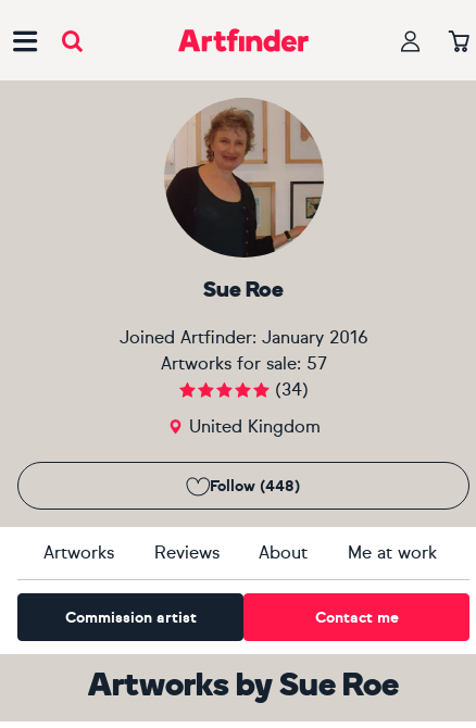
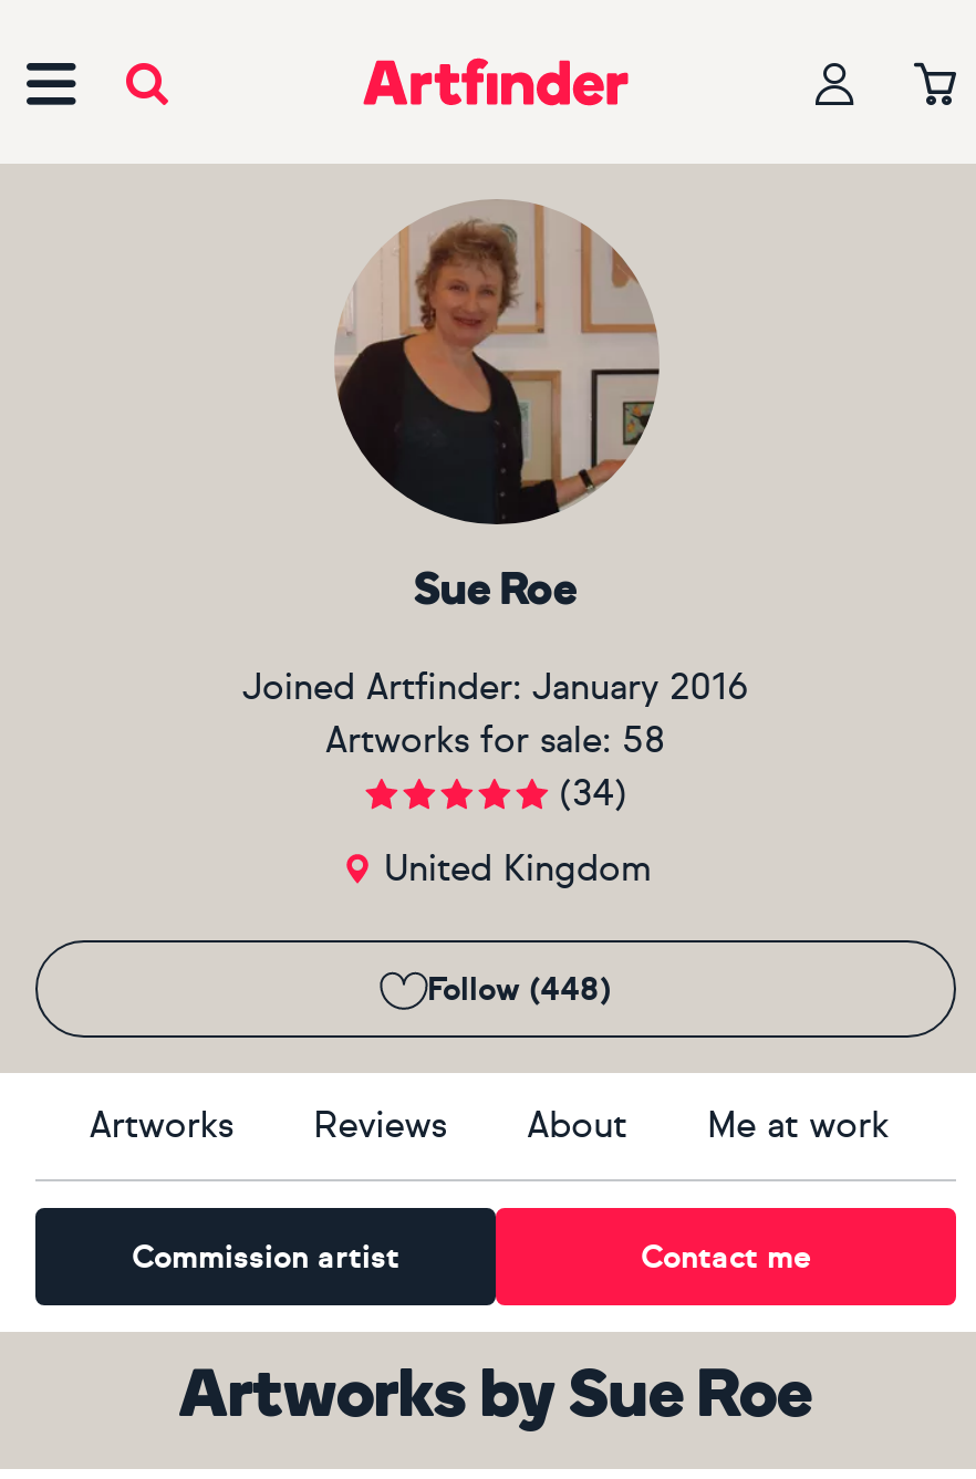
[160,353,327,374] Artworks for sale: 57 -> [325,719,666,761] Artworks for sale: 58

